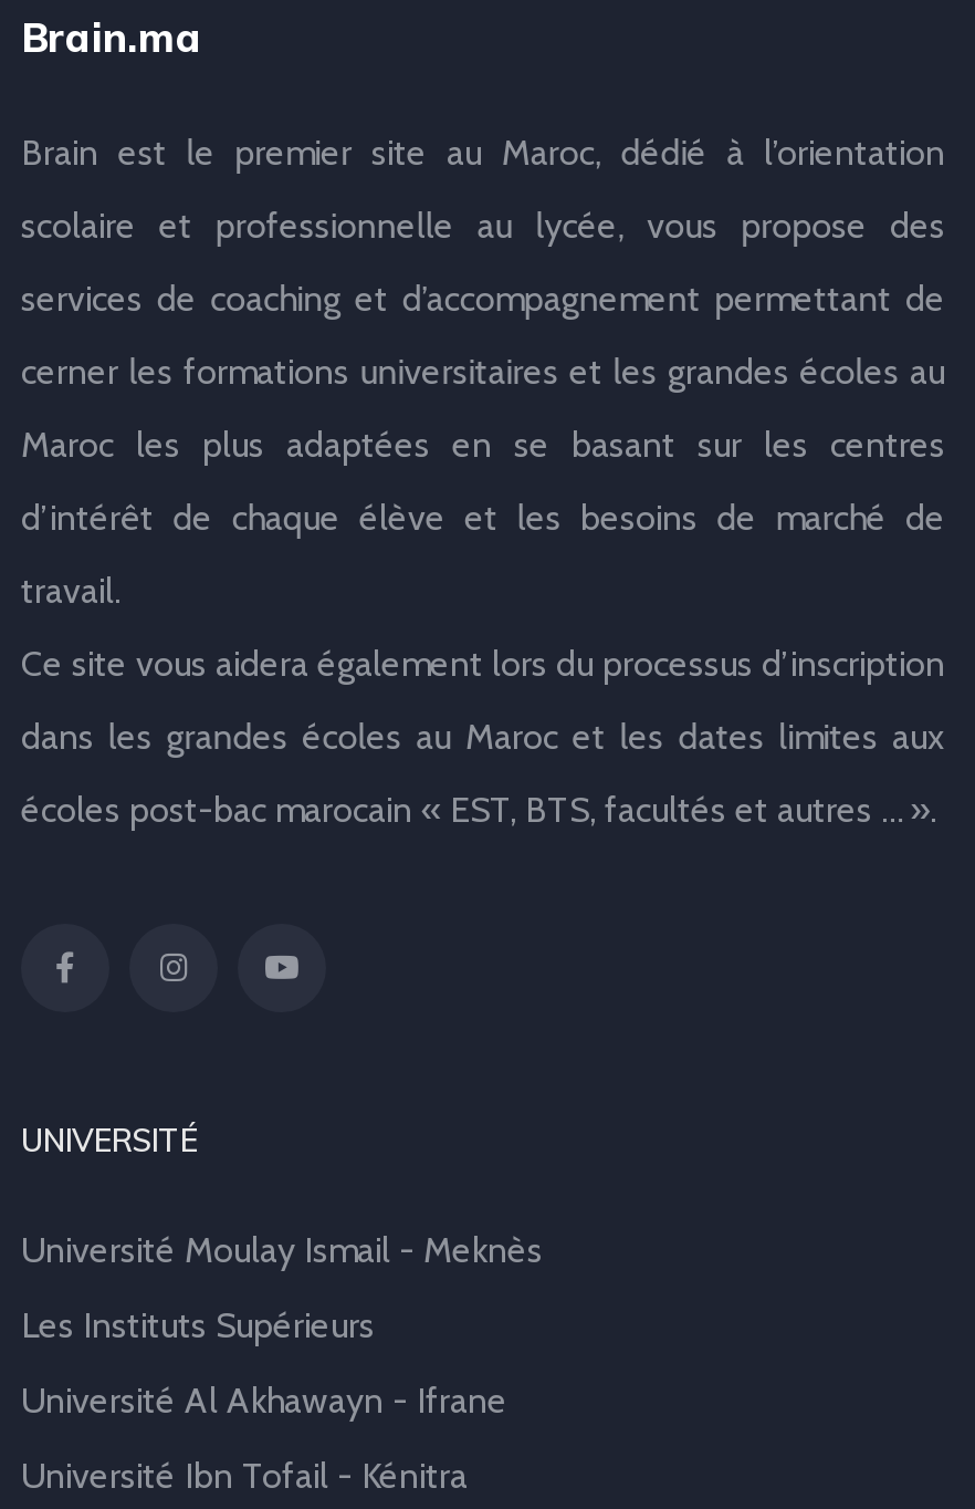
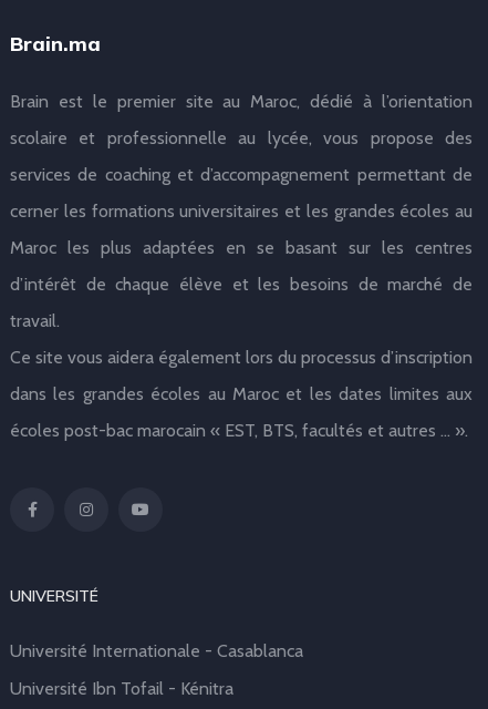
[21,1229,543,1422] Université Moulay Ismail - Meknès | Les Instituts Supérieurs | Université Al Akhawayn - Ifrane -> [10,640,303,661] Université Internationale - Casablanca

